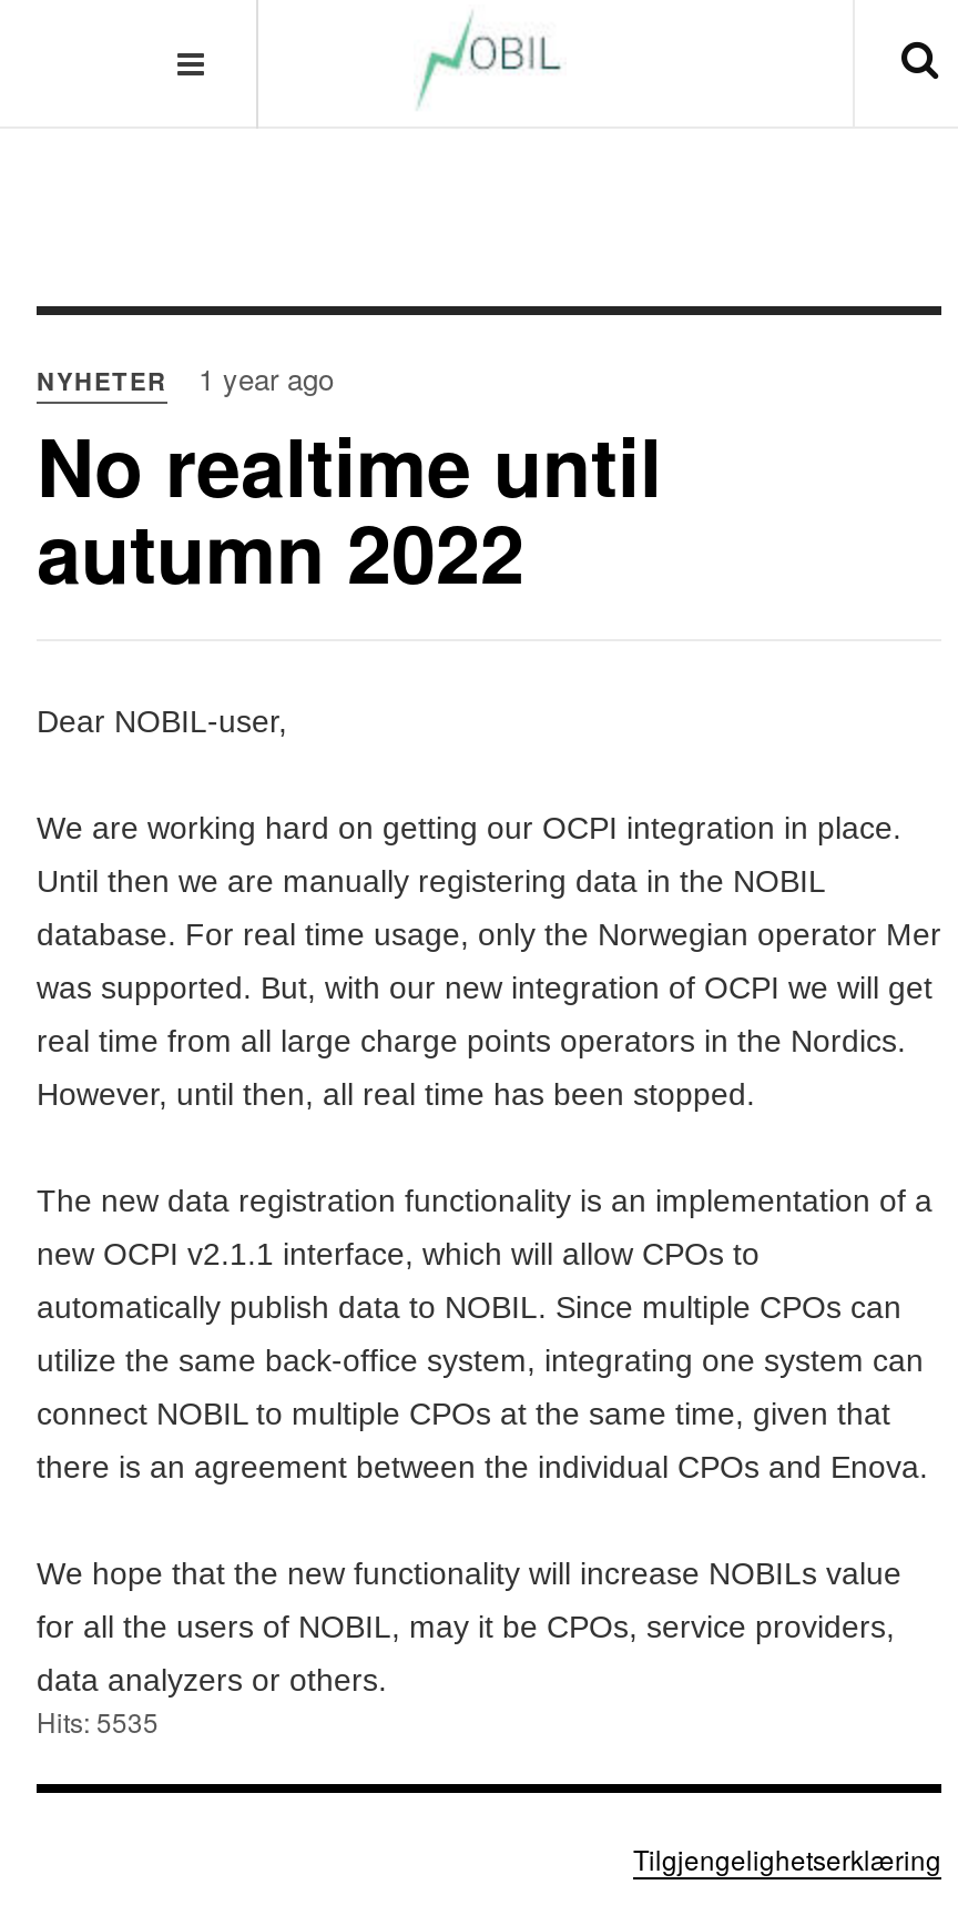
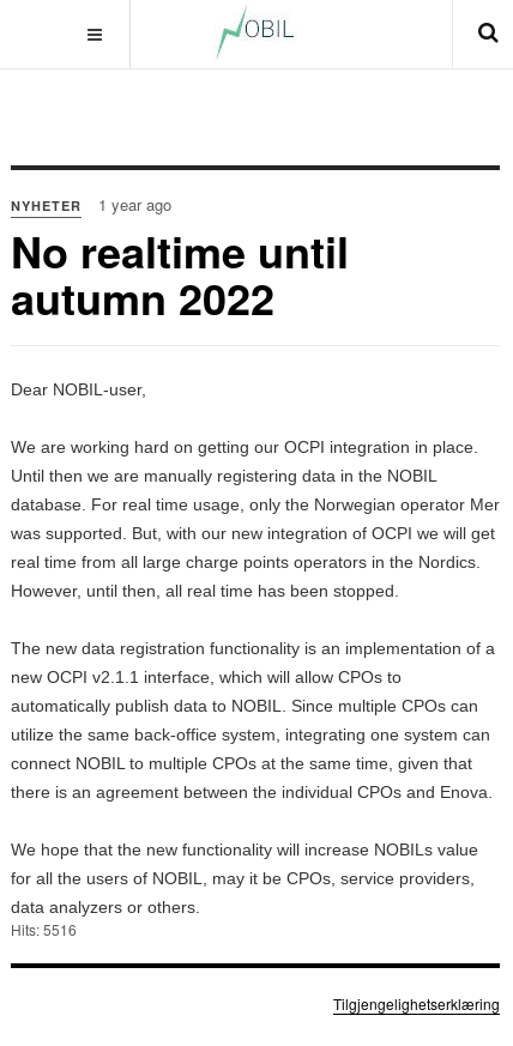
[37,1702,159,1740] Hits: 5535 -> [11,919,77,939] Hits: 5516

